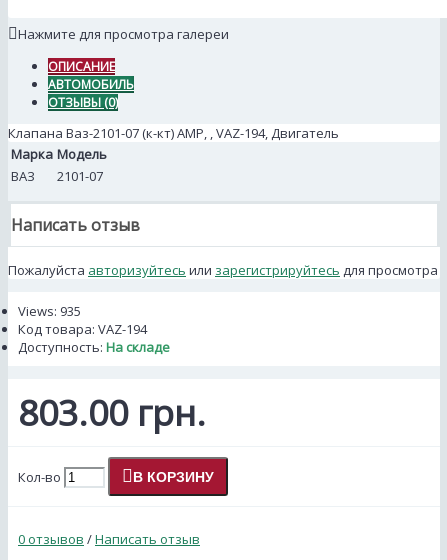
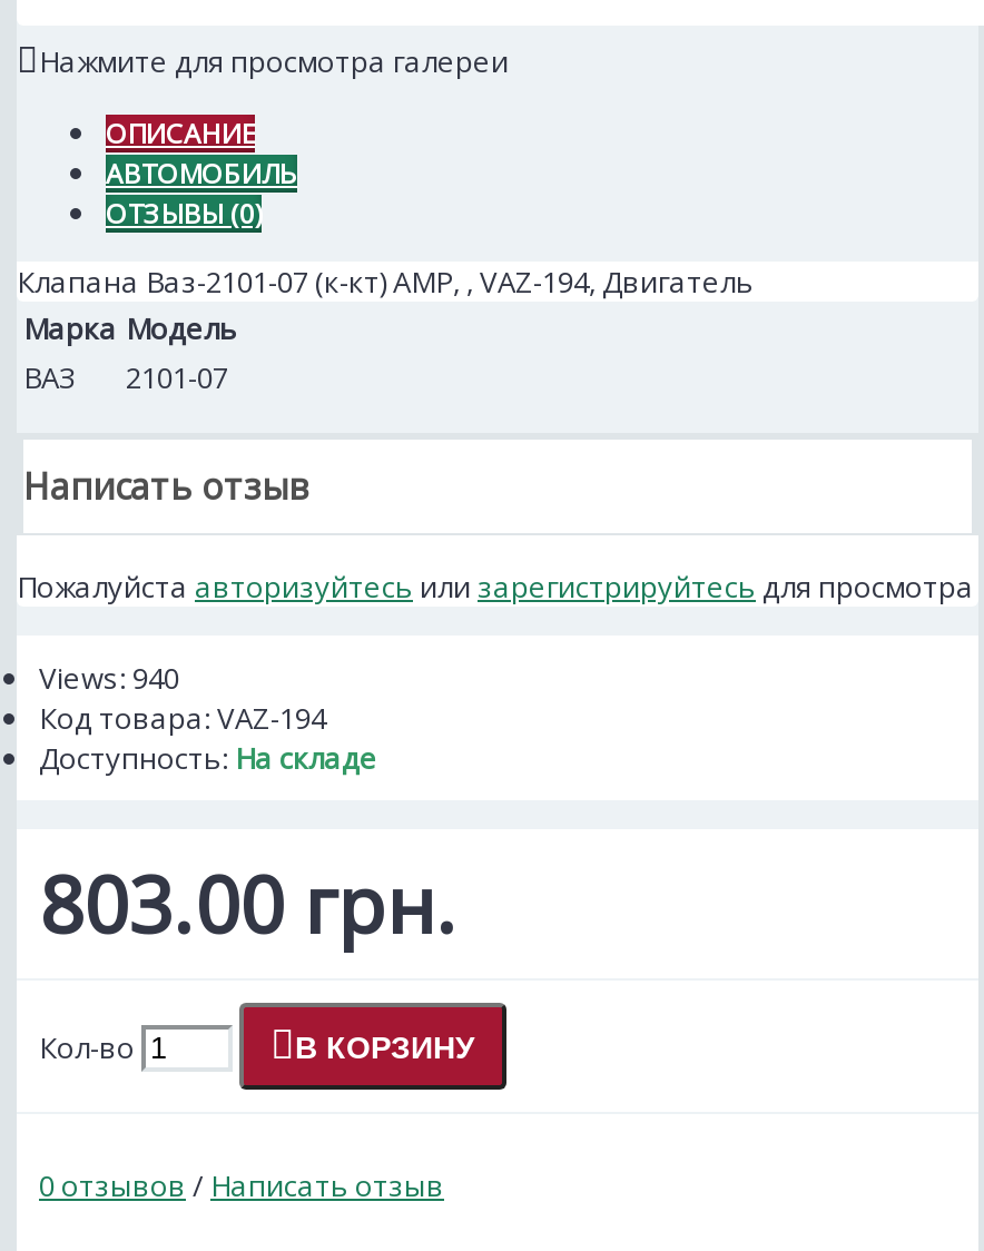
[18,302,81,320] Views: 935 -> [39,657,179,697] Views: 940

